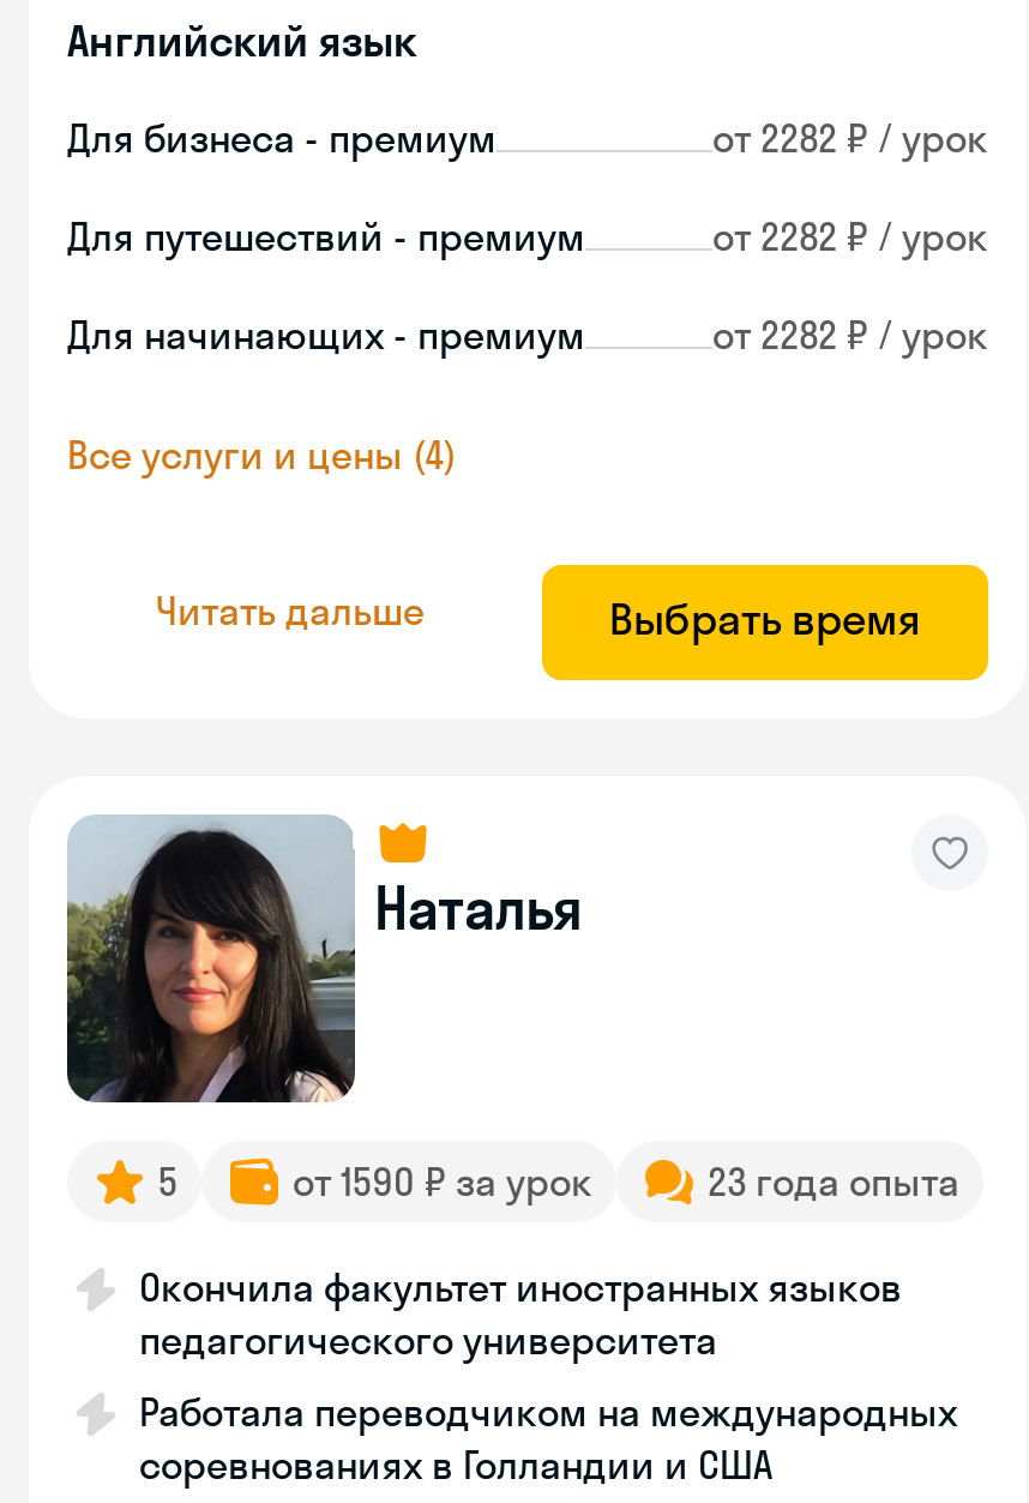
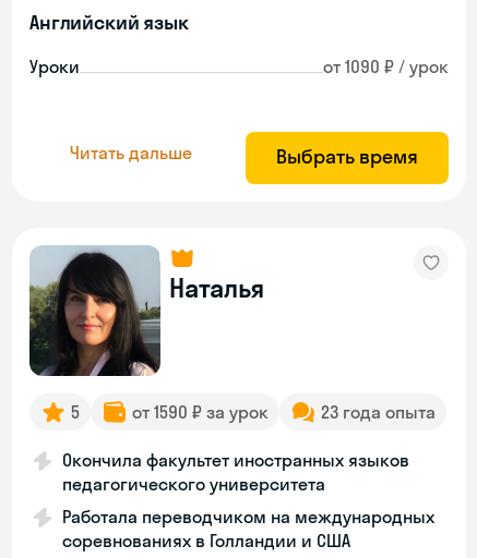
[67,114,988,479] Для бизнеса - премиум | от 2282 ₽ / урок | Для путешествий - премиум | от 2282 ₽ / урок | Для начинающих - премиум | от 2282 ₽ / урок | Все услуги и цены (4) -> [29,56,449,77] Уроки | от 1090 ₽ / урок

